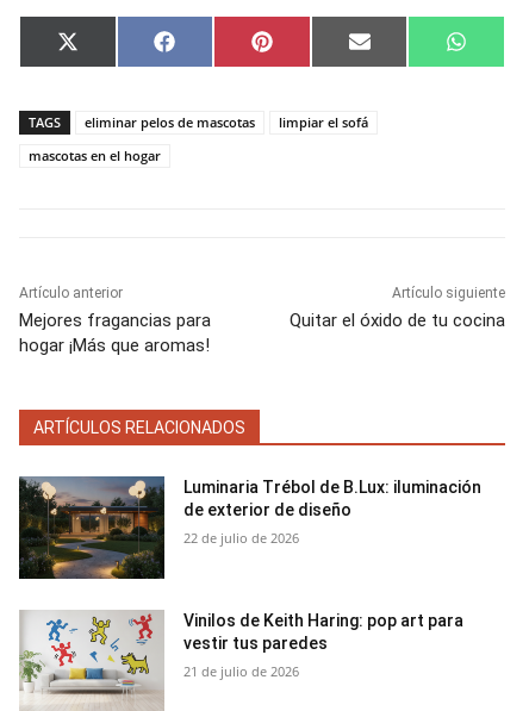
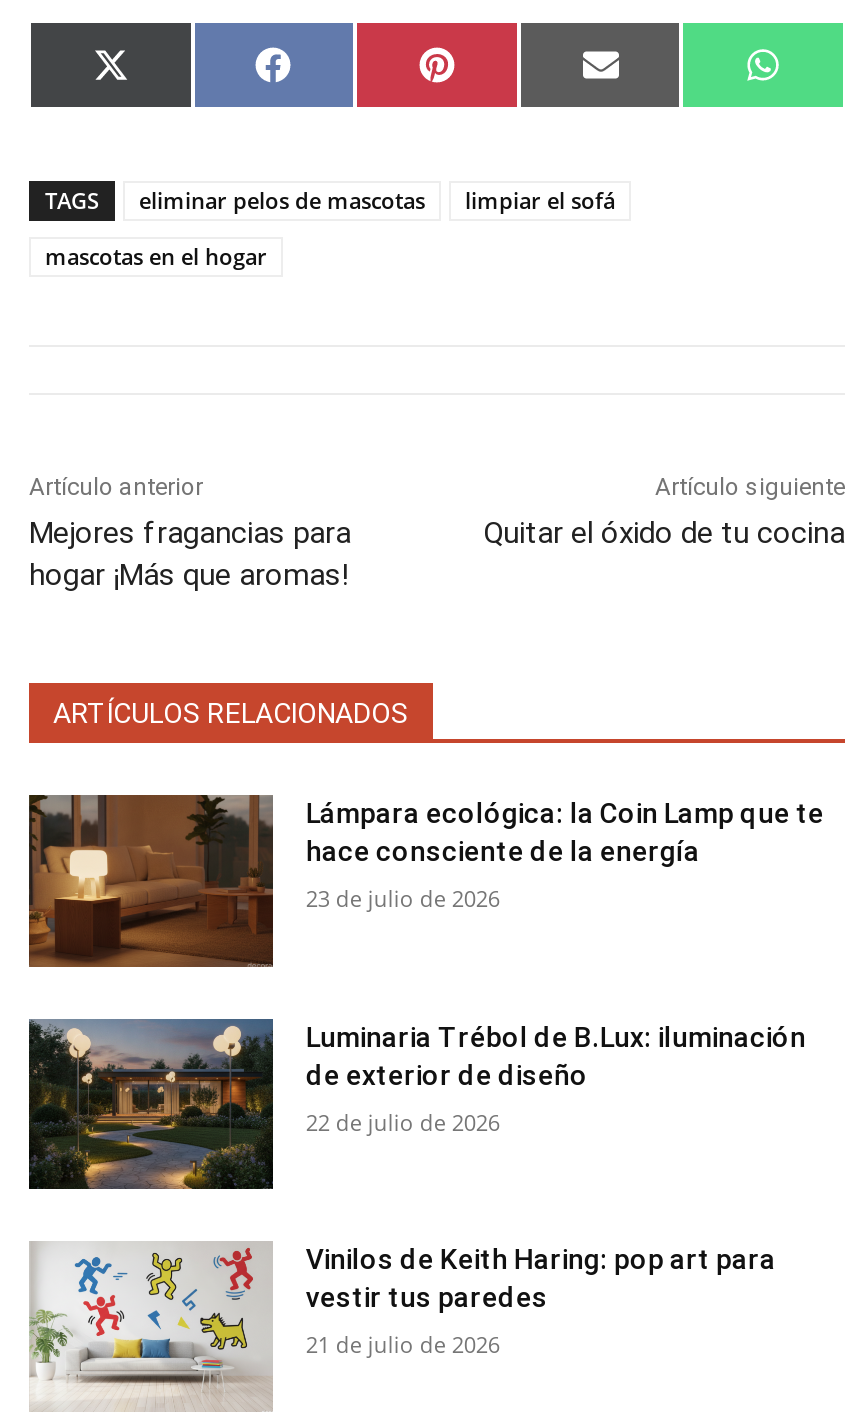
none -> [27,793,824,969] [image] | Lámpara ecológica: la Coin Lamp que te | hace consciente de la energía | 23 de julio de 2026

